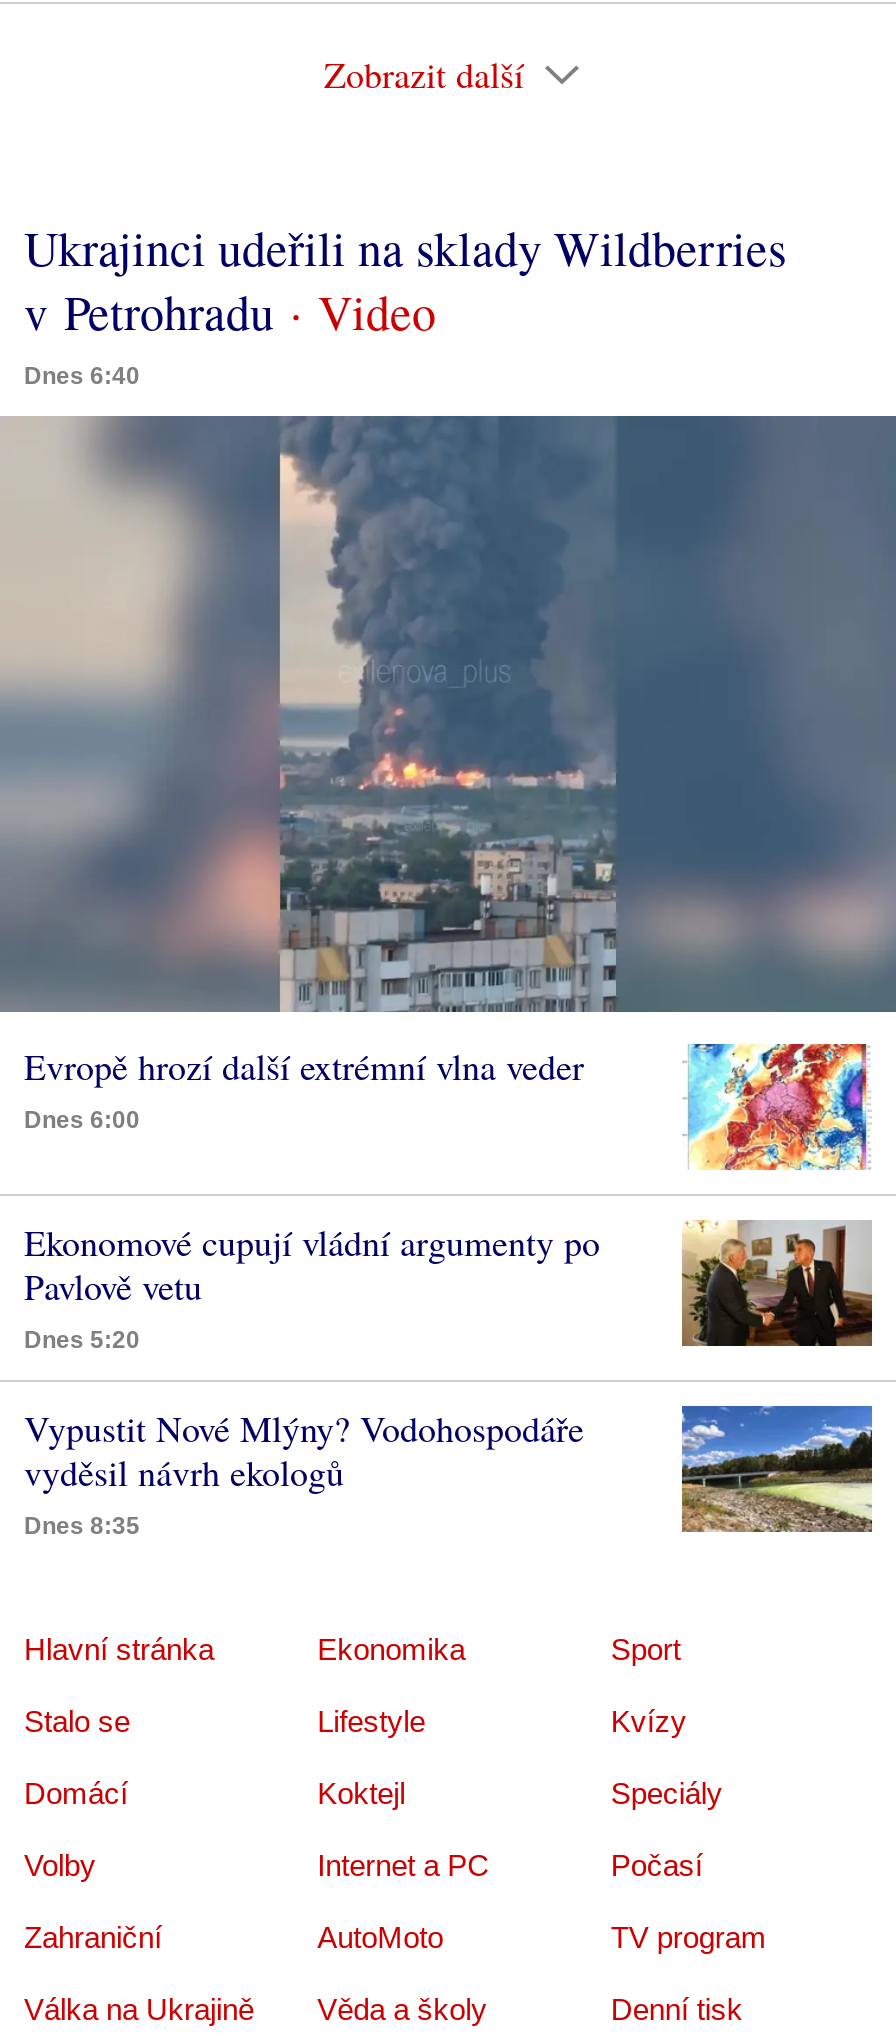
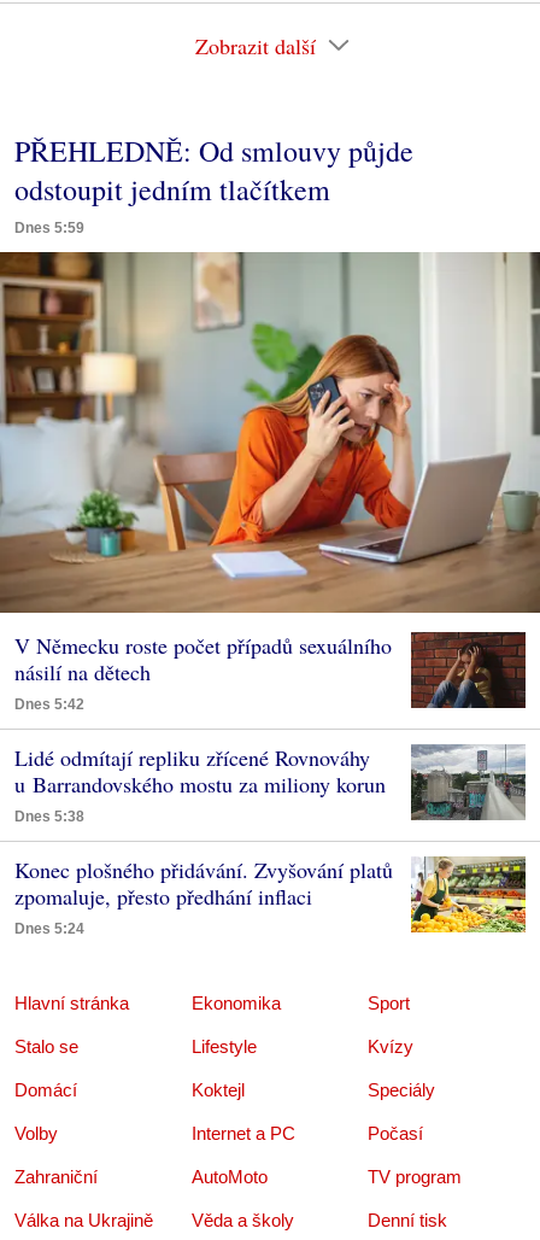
[24,216,786,390] Ukrajinci udeřili na sklady Wildberries | v Petrohradu | Dnes 6:40 -> [14,131,413,236] PŘEHLEDNĚ: Od smlouvy půjde | odstoupit jedním tlačítkem | Dnes 5:59
[6,414,890,1135] [image] | Evropě hrozí další extrémní vlna veder | Dnes 6:00 -> [4,251,536,712] [image] | V Německu roste počet případů sexuálního | násilí na dětech | Dnes 5:42
[682,1042,872,1172] [image] -> [410,631,527,709] [image]
[24,1218,872,1354] [image] | Ekonomové cupují vládní argumenty po | Pavlově vetu | Dnes 5:20 -> [14,743,526,825] [image] | Lidé odmítají repliku zřícené Rovnováhy | u Barrandovského mostu za miliony korun | Dnes 5:38
[24,1404,584,1540] Vypustit Nové Mlýny? Vodohospodáře | vyděsil návrh ekologů | Dnes 8:35 -> [14,855,393,937] Konec plošného přidávání. Zvyšování platů | zpomaluje, přesto předhání inflaci | Dnes 5:24
[682,1402,874,1534] [image] -> [411,855,527,934] [image]

